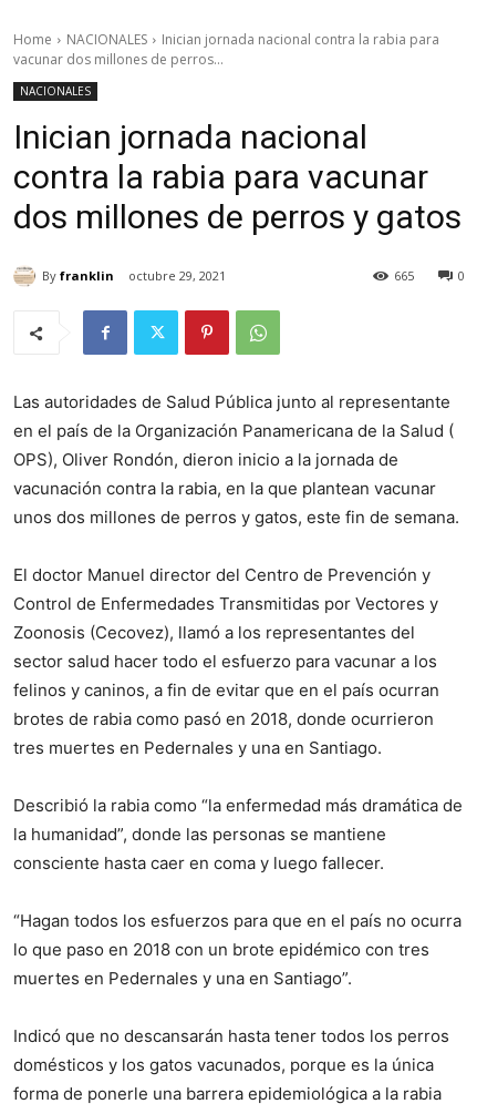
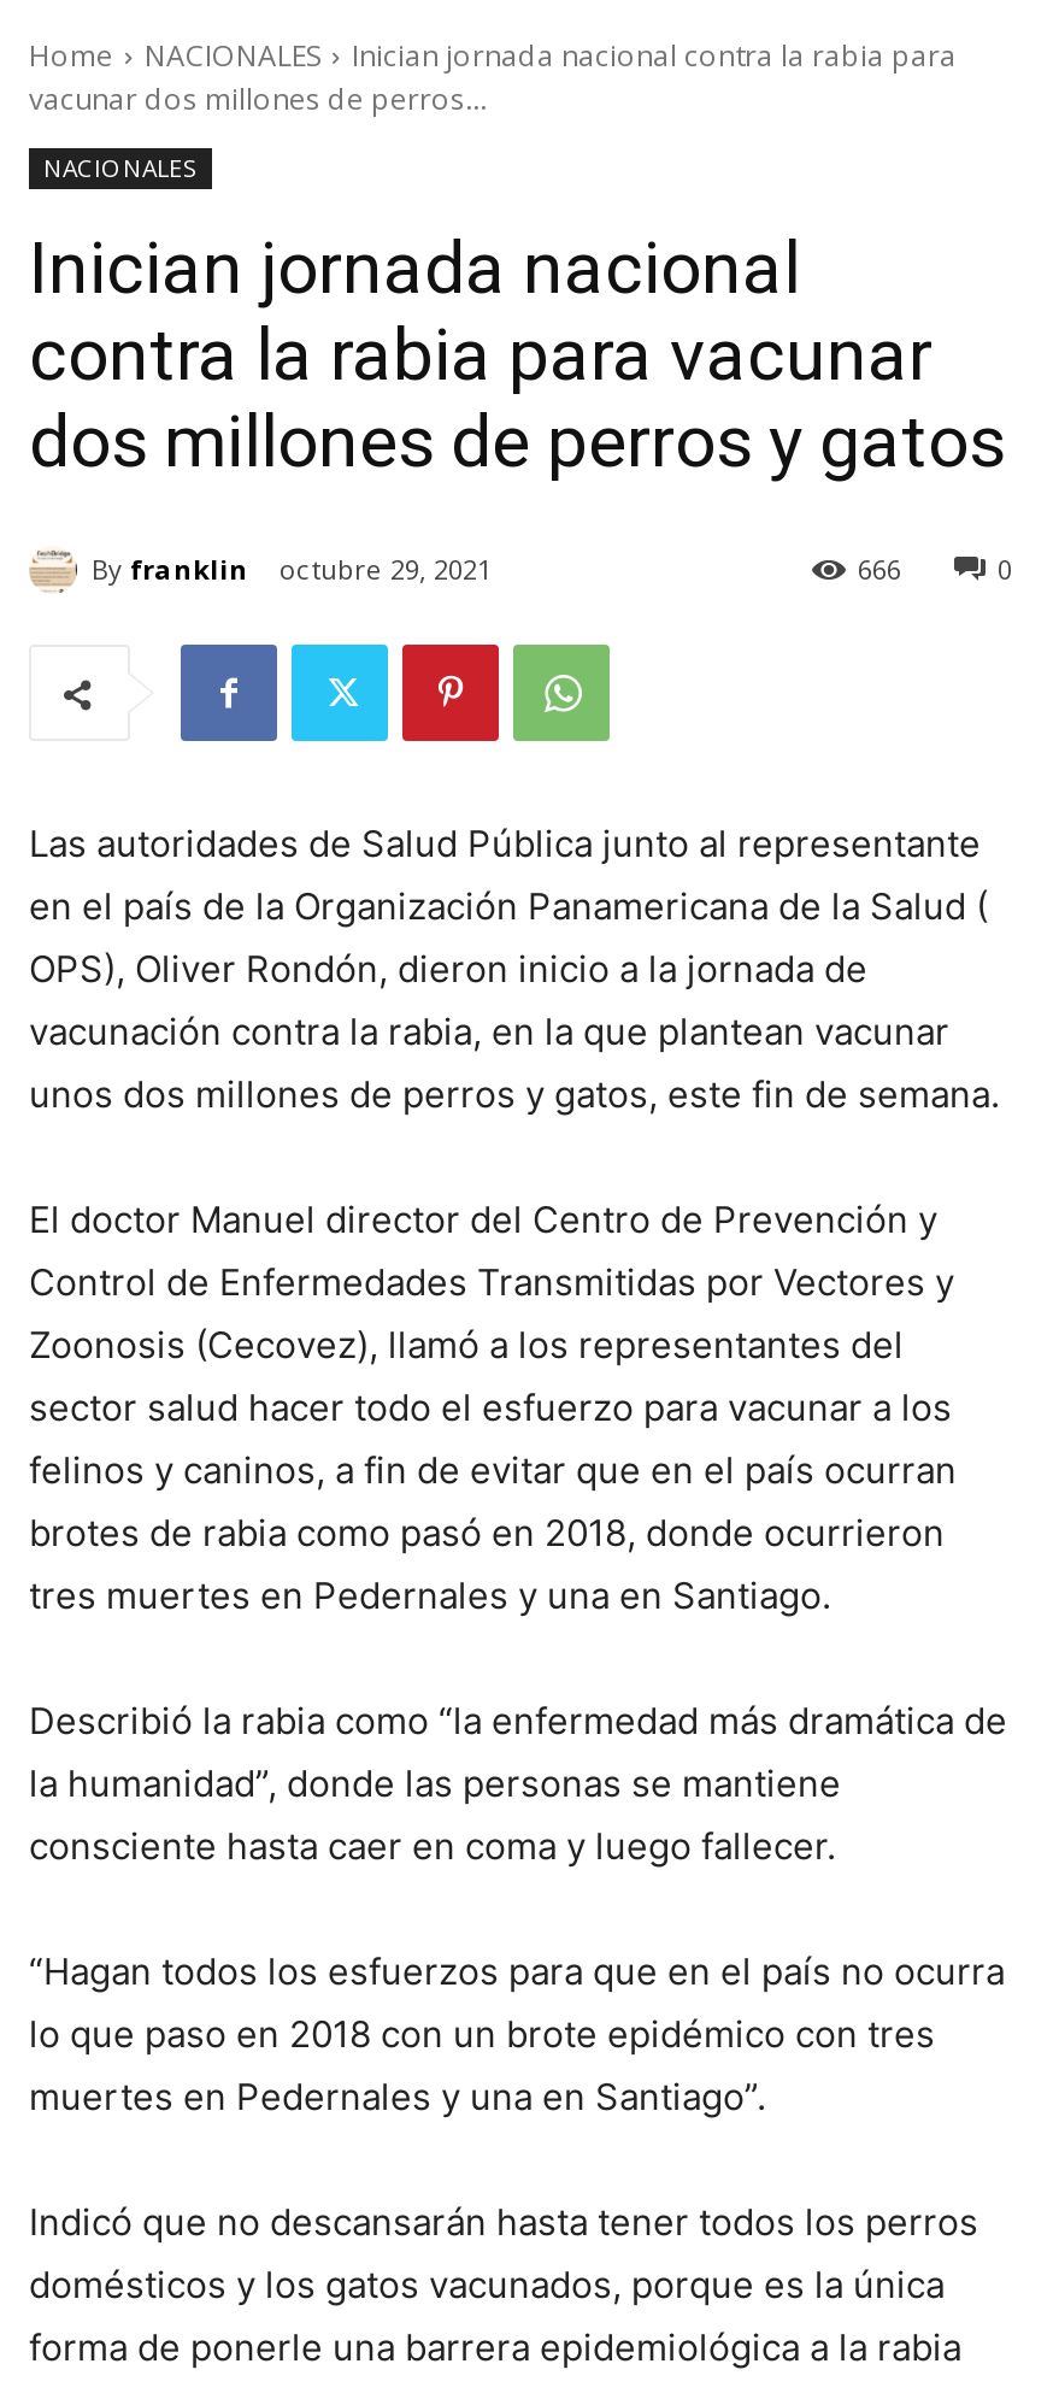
[394,267,414,284] 665 -> [858,551,901,587] 666

